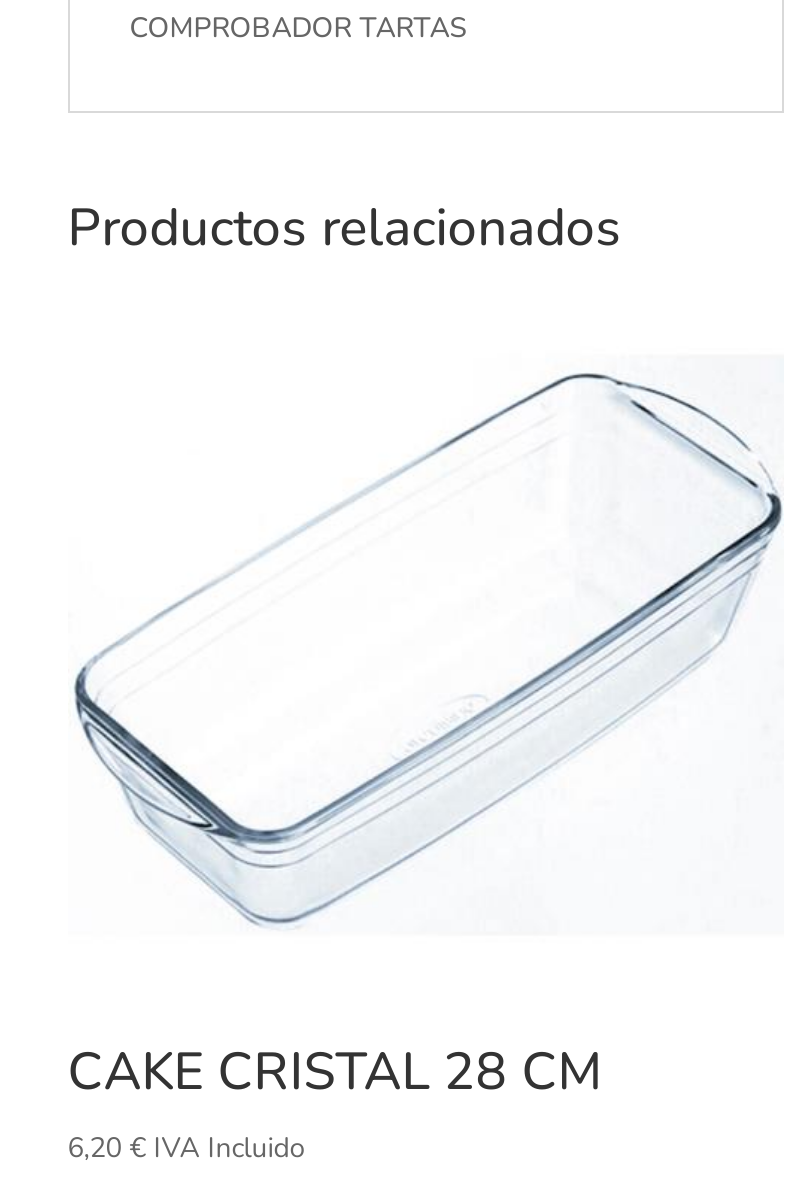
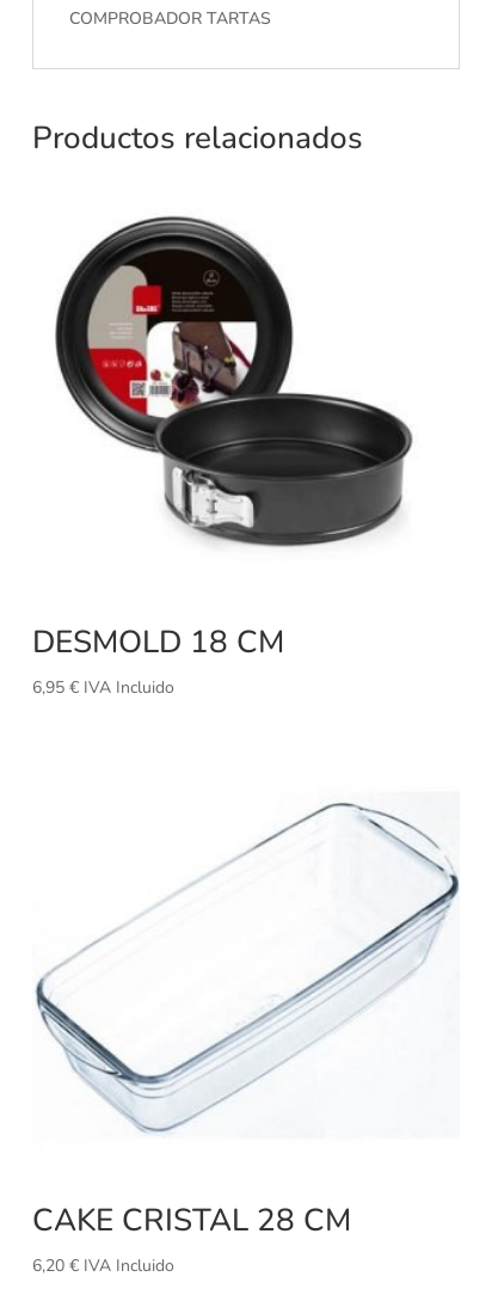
none -> [32,622,284,699] DESMOLD 18 CM | 6,95 € IVA Incluido
none -> [54,215,413,547] [image]

